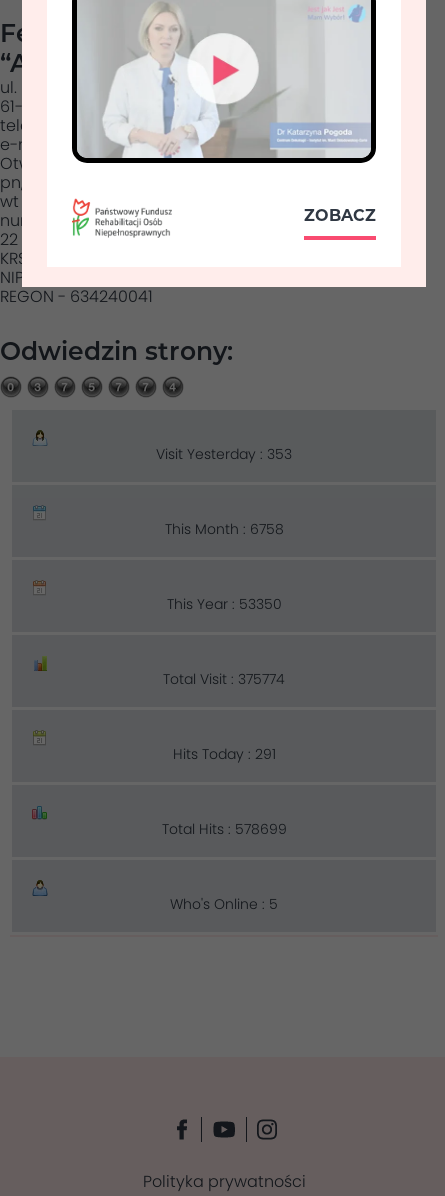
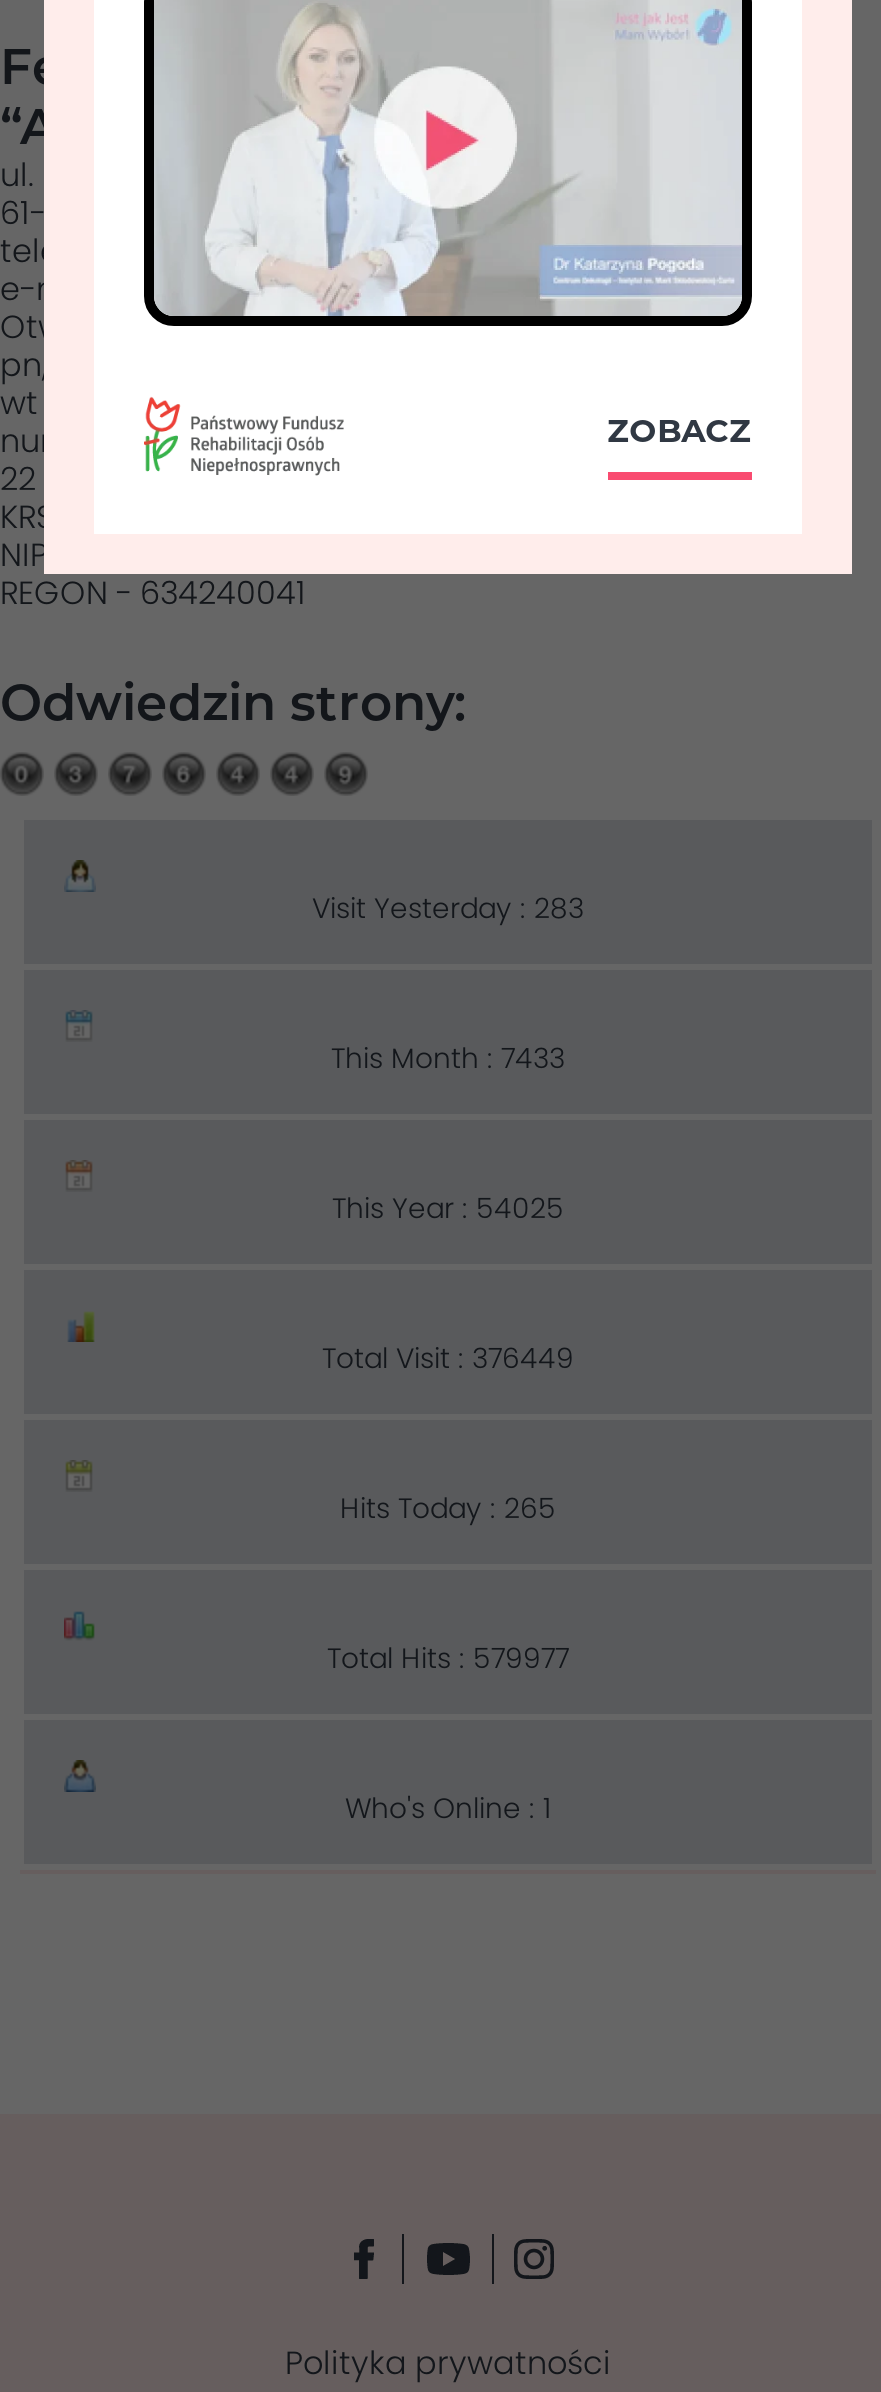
[156,444,292,464] Visit Yesterday : 353 -> [312,888,584,928] Visit Yesterday : 283
[164,519,283,539] This Month : 6758 -> [331,1038,565,1078] This Month : 7433
[166,594,281,614] This Year : 53350 -> [332,1188,564,1228] This Year : 54025
[163,669,285,689] Total Visit : 375774 -> [322,1338,574,1378] Total Visit : 376449
[172,744,275,764] Hits Today : 291 -> [340,1488,556,1528] Hits Today : 265
[161,819,286,839] Total Hits : 578699 -> [327,1638,569,1678] Total Hits : 579977
[170,894,278,914] Who's Online : 5 -> [345,1788,551,1828] Who's Online : 1

